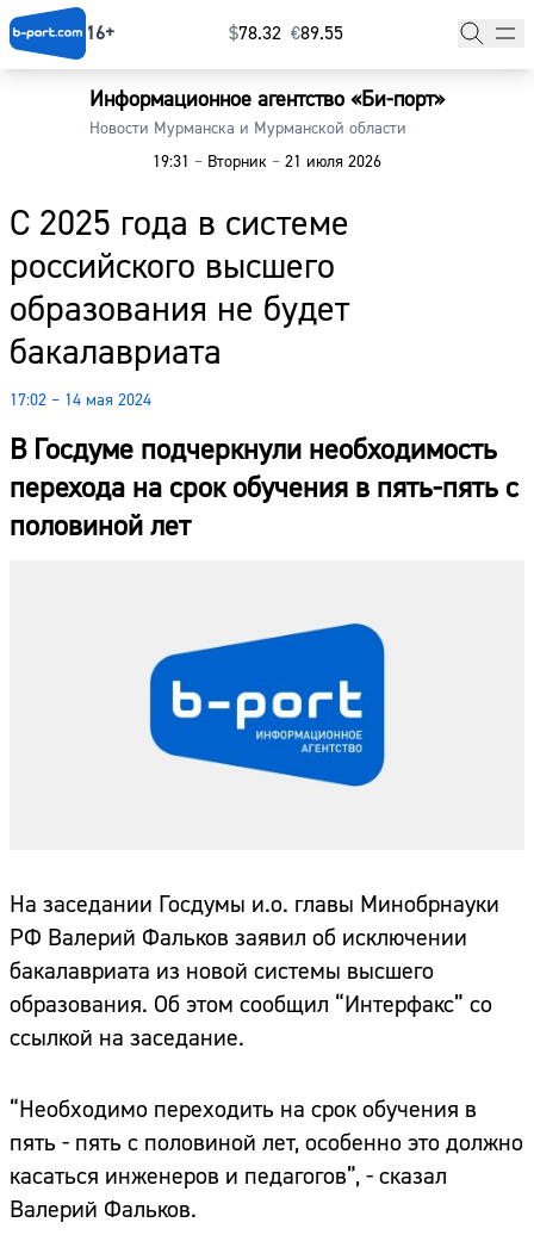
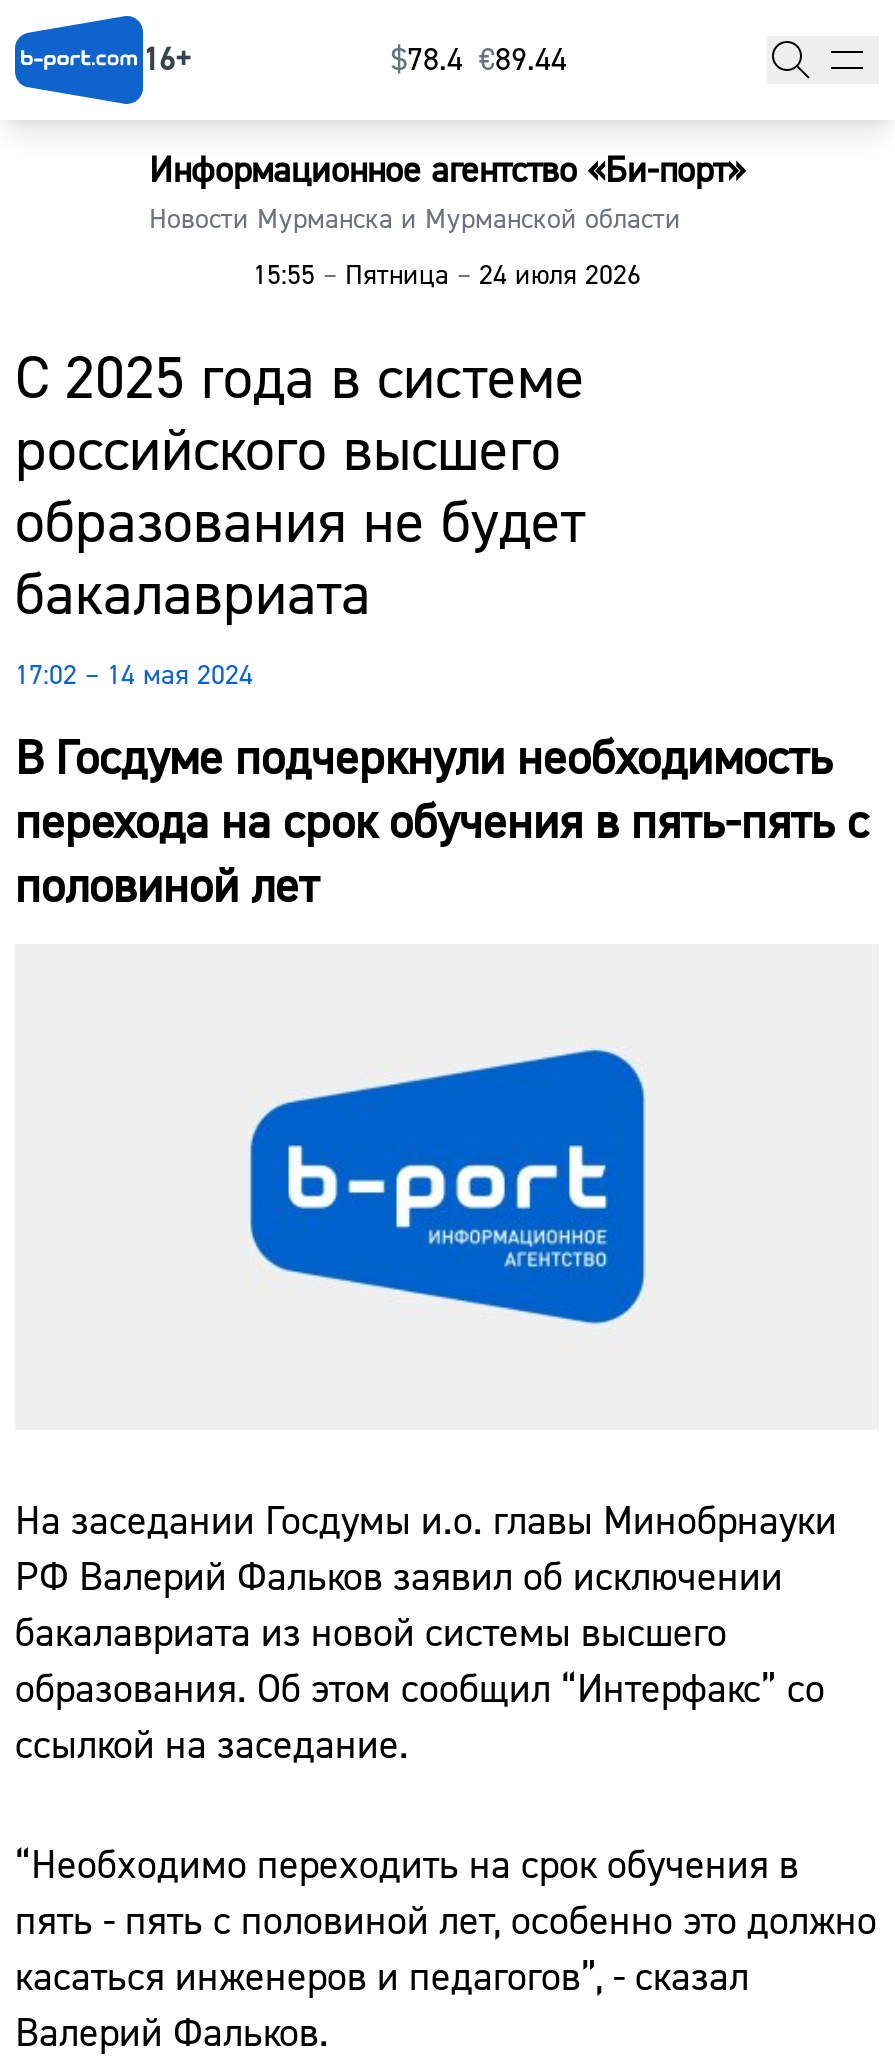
[229,22,343,46] $78.32 €89.55 -> [391,40,567,80] $78.4 €89.44
[153,152,381,173] 19:31 – Вторник – 21 июля 2026 -> [253,259,641,295] 15:55 – Пятница – 24 июля 2026

